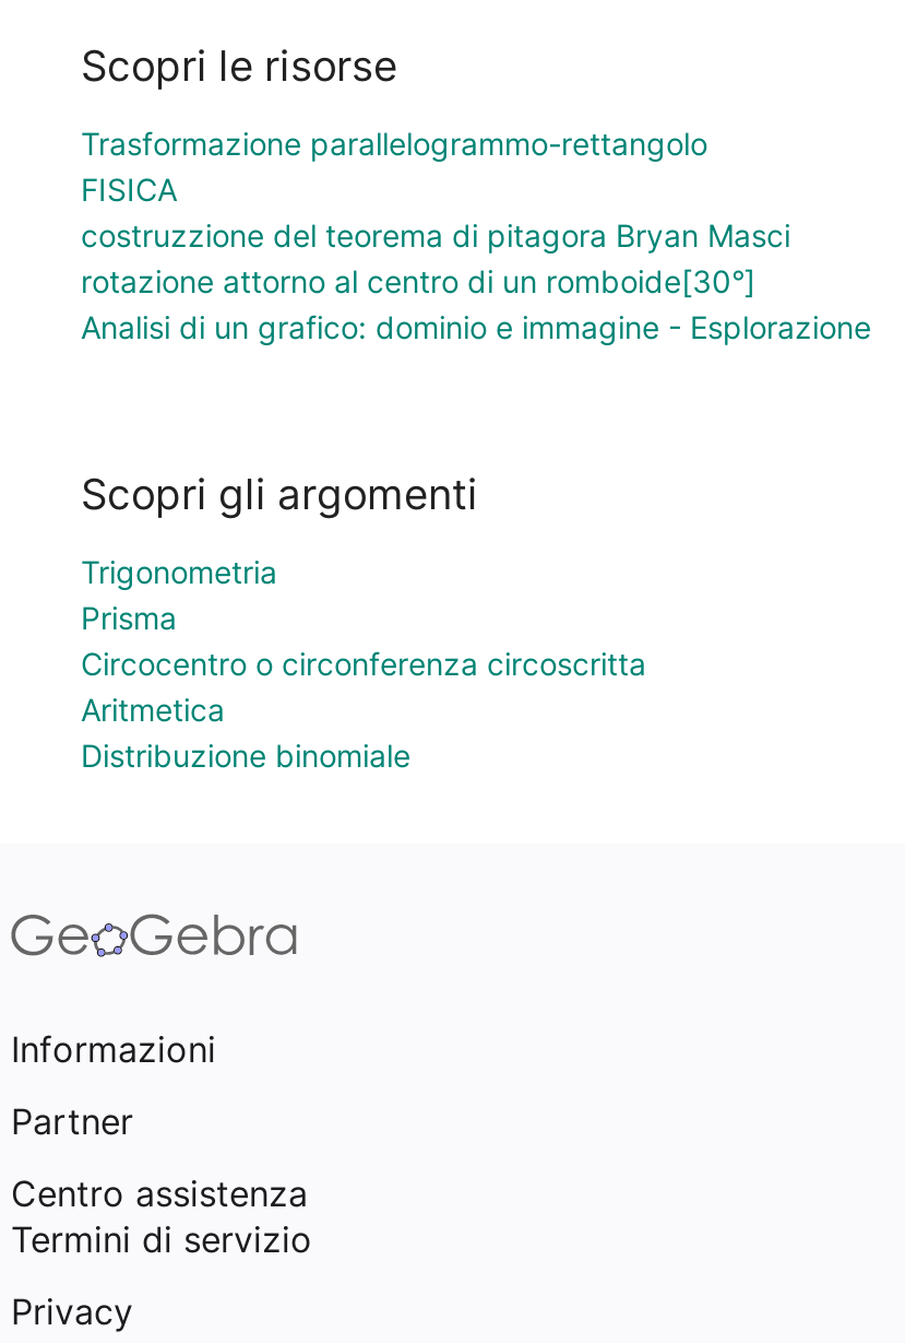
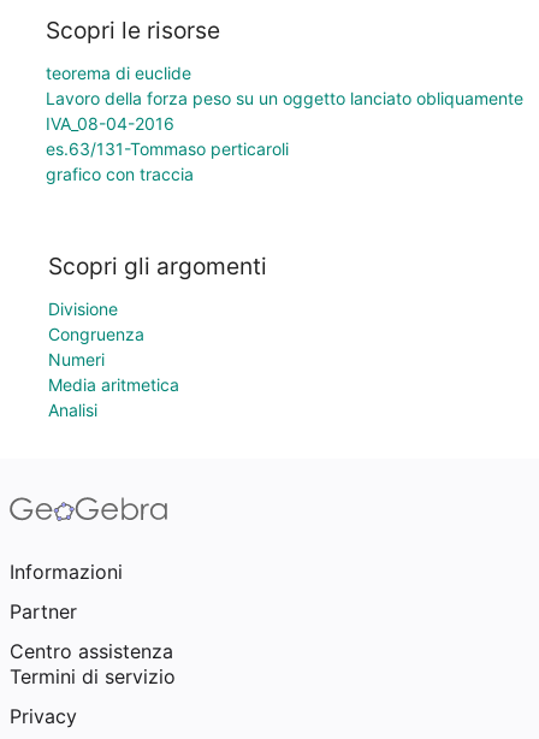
[81,125,871,346] Trasformazione parallelogrammo-rettangolo | FISICA | costruzzione del teorema di pitagora Bryan Masci | rotazione attorno al centro di un romboide[30°] | Analisi di un grafico: dominio e immagine - Esplorazione -> [45,63,523,185] teorema di euclide | Lavoro della forza peso su un oggetto lanciato obliquamente | IVA_08-04-2016 | es.63/131-Tommaso perticaroli | grafico con traccia
[81,553,646,774] Trigonometria | Prisma | Circocentro o circonferenza circoscritta | Aritmetica | Distribuzione binomiale -> [48,298,179,420] Divisione | Congruenza | Numeri | Media aritmetica | Analisi

